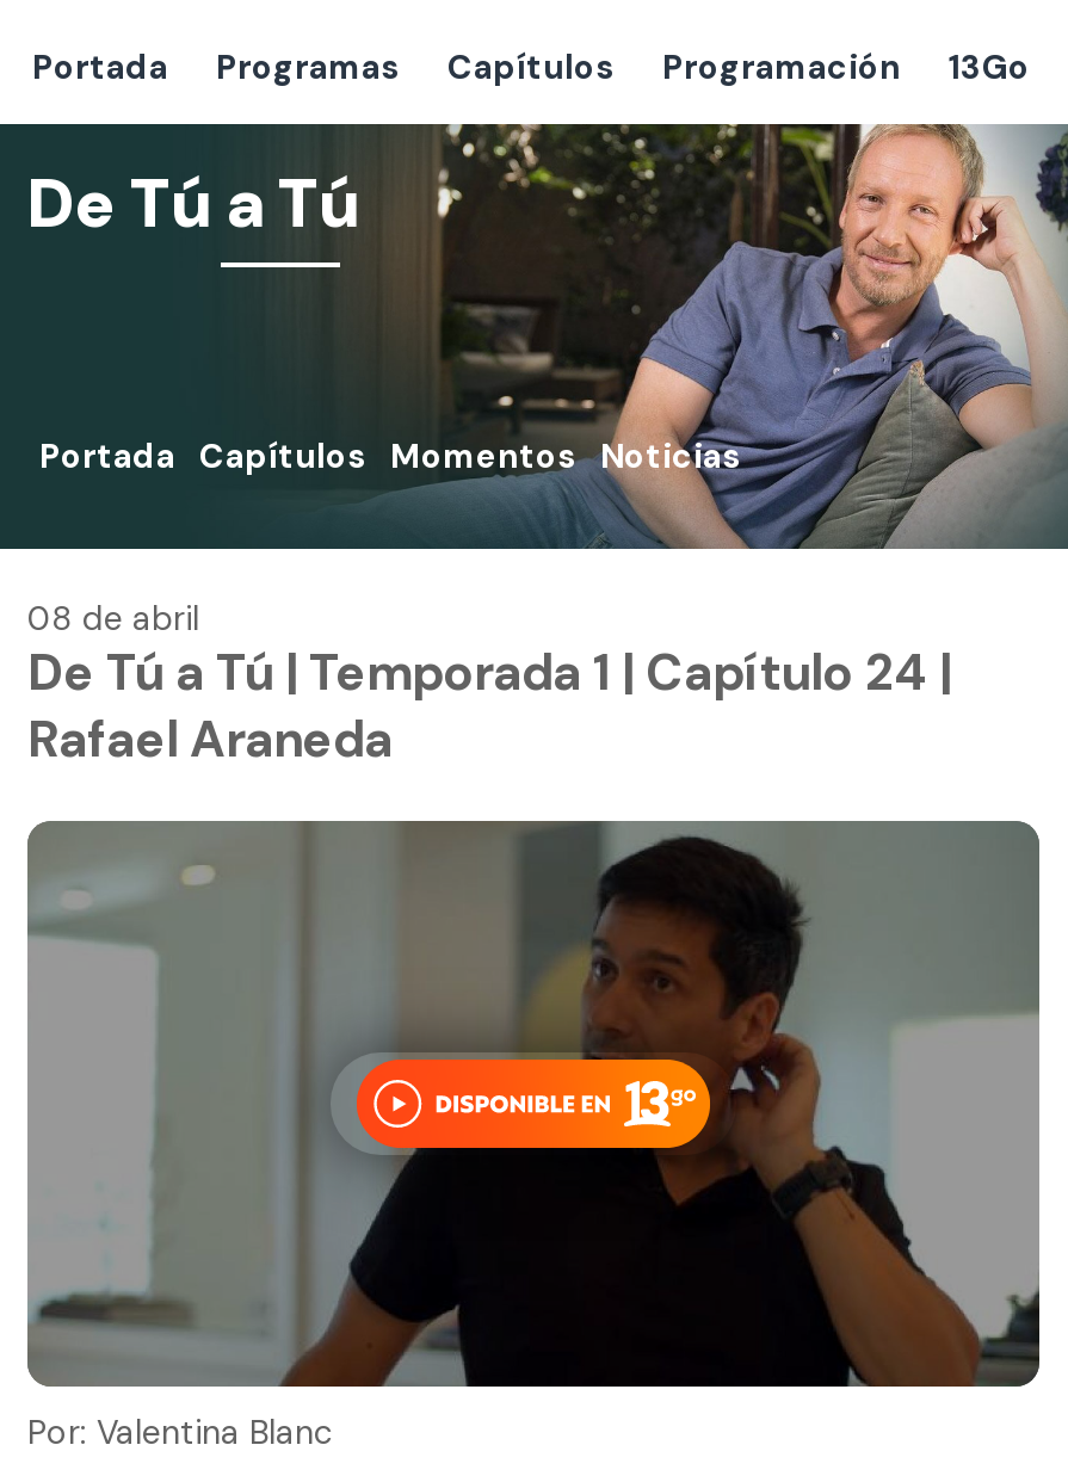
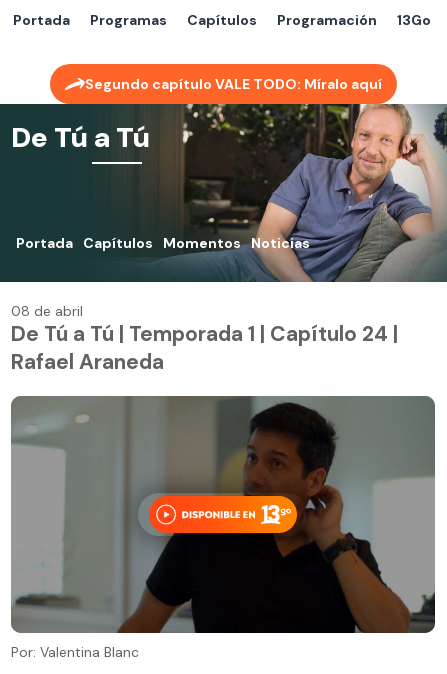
none -> [84,75,381,93] Segundo capítulo VALE TODO: Míralo aquí

